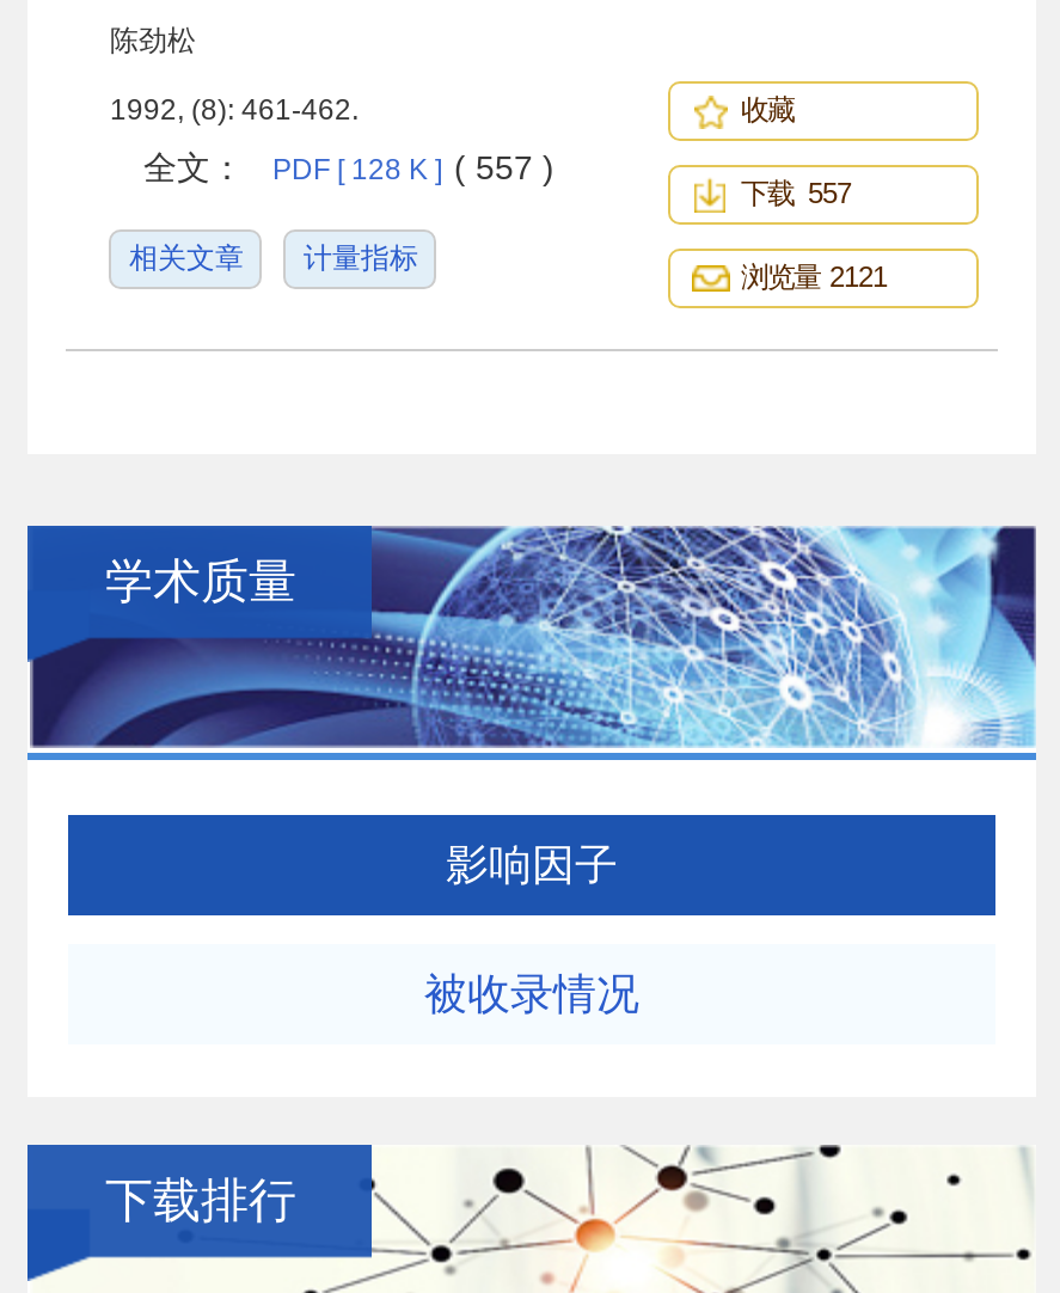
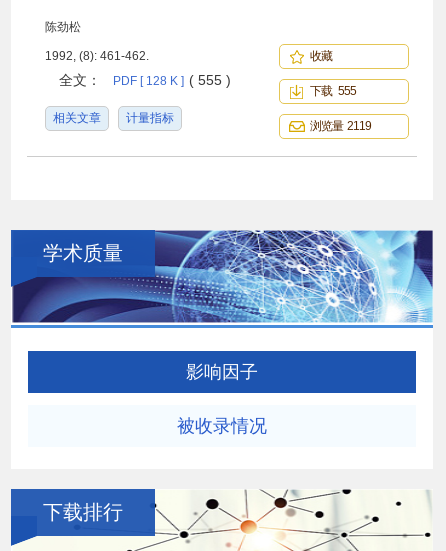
[143,148,554,186] 全文： PDF [ 128 K ] ( 557 ) -> [59,72,231,88] 全文： PDF [ 128 K ] ( 555 )
[741,177,851,210] 下载 557 -> [309,84,355,98] 下载 555
[741,261,887,294] 浏览量 2121 -> [309,119,370,133] 浏览量 2119

